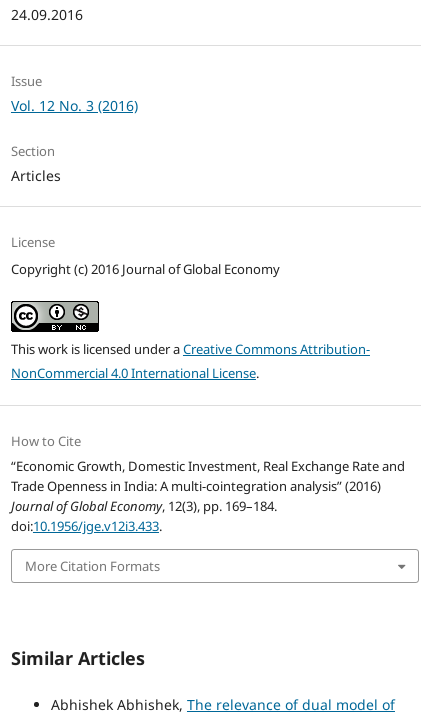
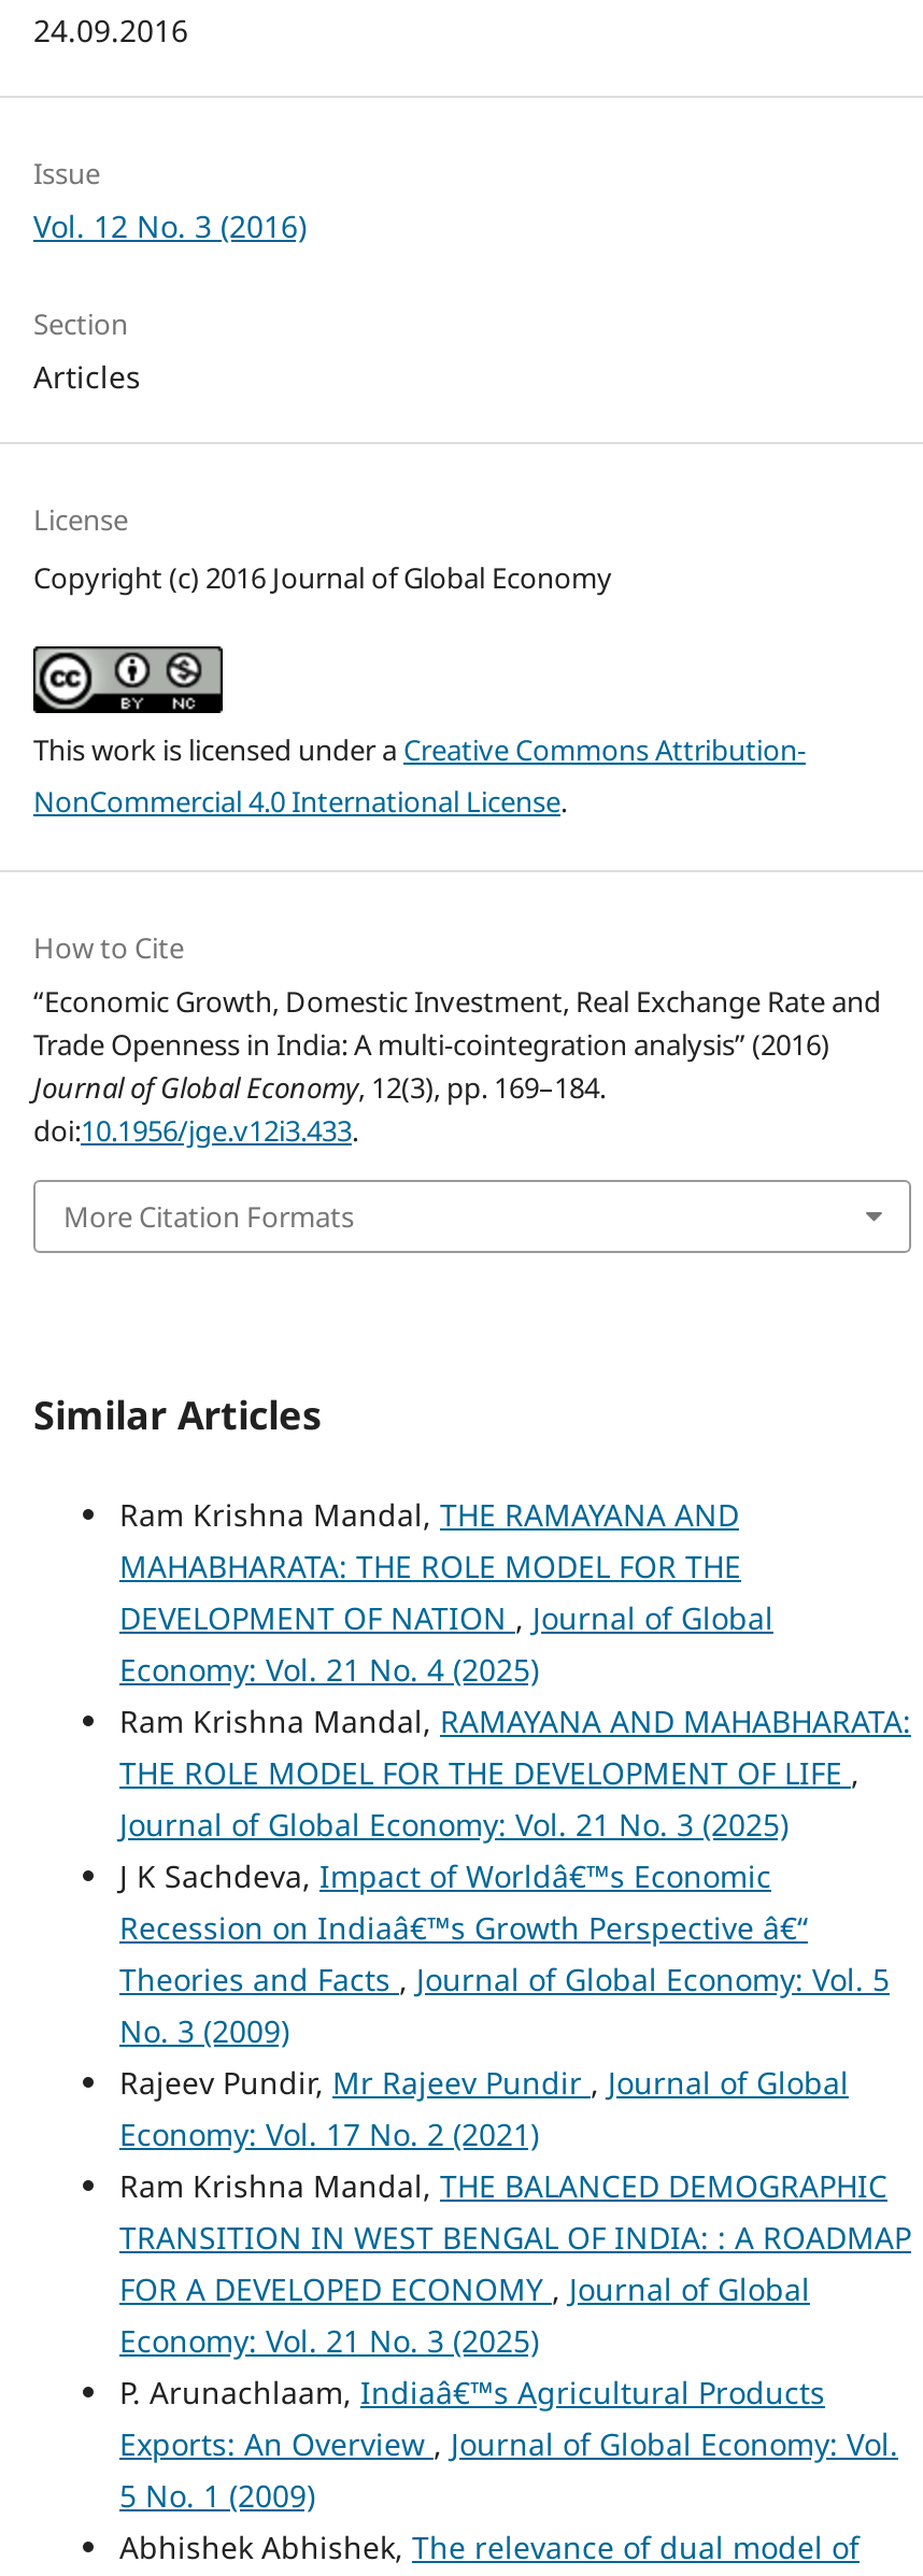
none -> [119,1495,911,2517] Ram Krishna Mandal, THE RAMAYANA AND | MAHABHARATA: THE ROLE MODEL FOR THE | DEVELOPMENT OF NATION, Journal of Global | Economy: Vol. 21 No. 4 (2025) | Ram Krishna Mandal, RAMAYANA AND MAHABHARATA: | THE ROLE MODEL FOR THE DEVELOPMENT OF LIFE, | Journal of Global Economy: Vol. 21 No. 3 (2025) | J K Sachdeva, Impact of Worldâ€™s Economic | Recession on Indiaâ€™s Growth Perspective â€“ | Theories and Facts, Journal of Global Economy: Vol. 5 | No. 3 (2009) | Rajeev Pundir, Mr Rajeev Pundir, Journal of Global | Economy: Vol. 17 No. 2 (2021) | Ram Krishna Mandal, THE BALANCED DEMOGRAPHIC | TRANSITION IN WEST BENGAL OF INDIA: : A ROADMAP | FOR A DEVELOPED ECONOMY, Journal of Global | Economy: Vol. 21 No. 3 (2025) | P. Arunachlaam, Indiaâ€™s Agricultural Products | Exports: An Overview, Journal of Global Economy: Vol. | 5 No. 1 (2009)

